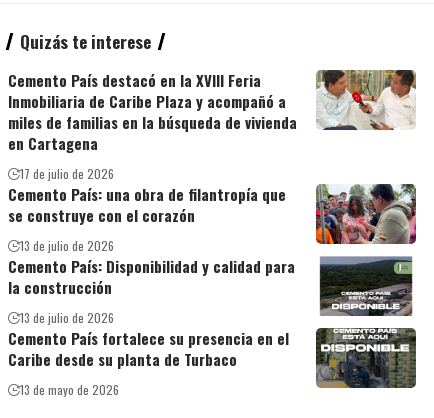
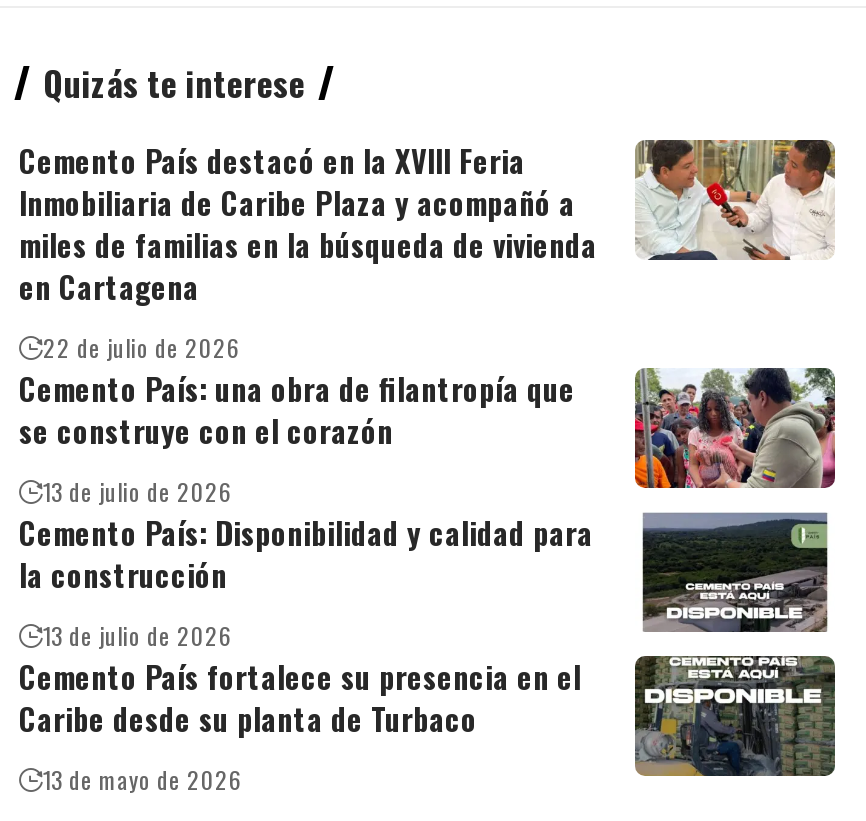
[20,165,114,182] 17 de julio de 2026 -> [43,329,239,363] 22 de julio de 2026

